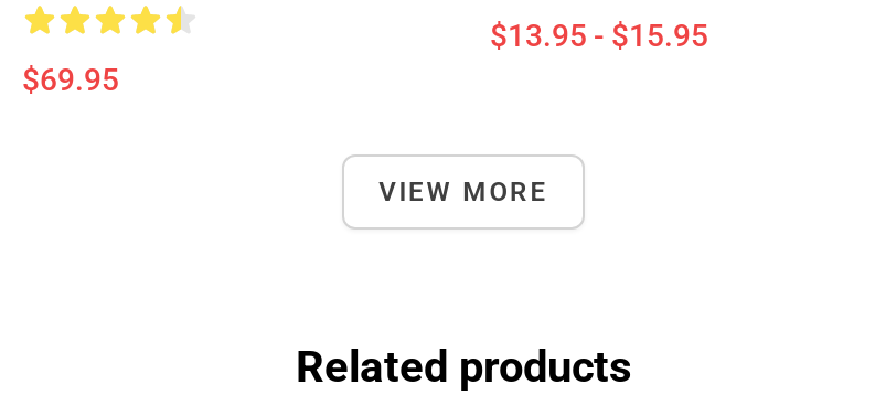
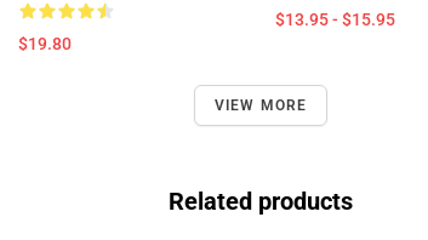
[22,62,119,97] $69.95 -> [18,34,72,53] $19.80

